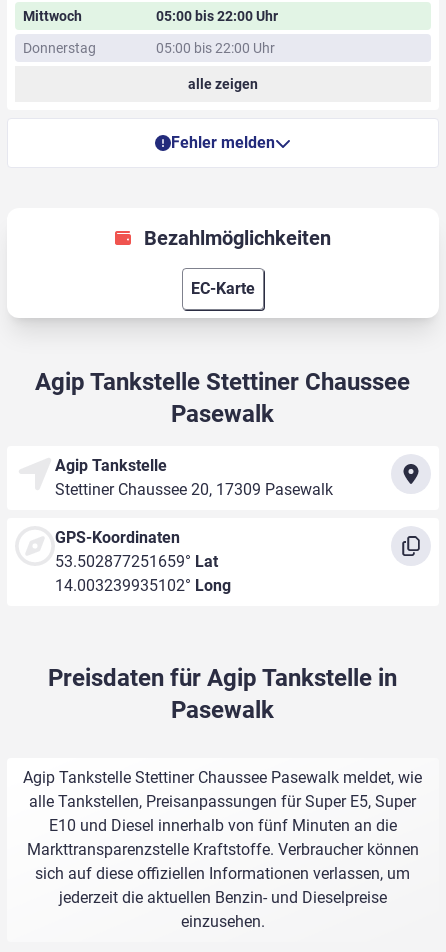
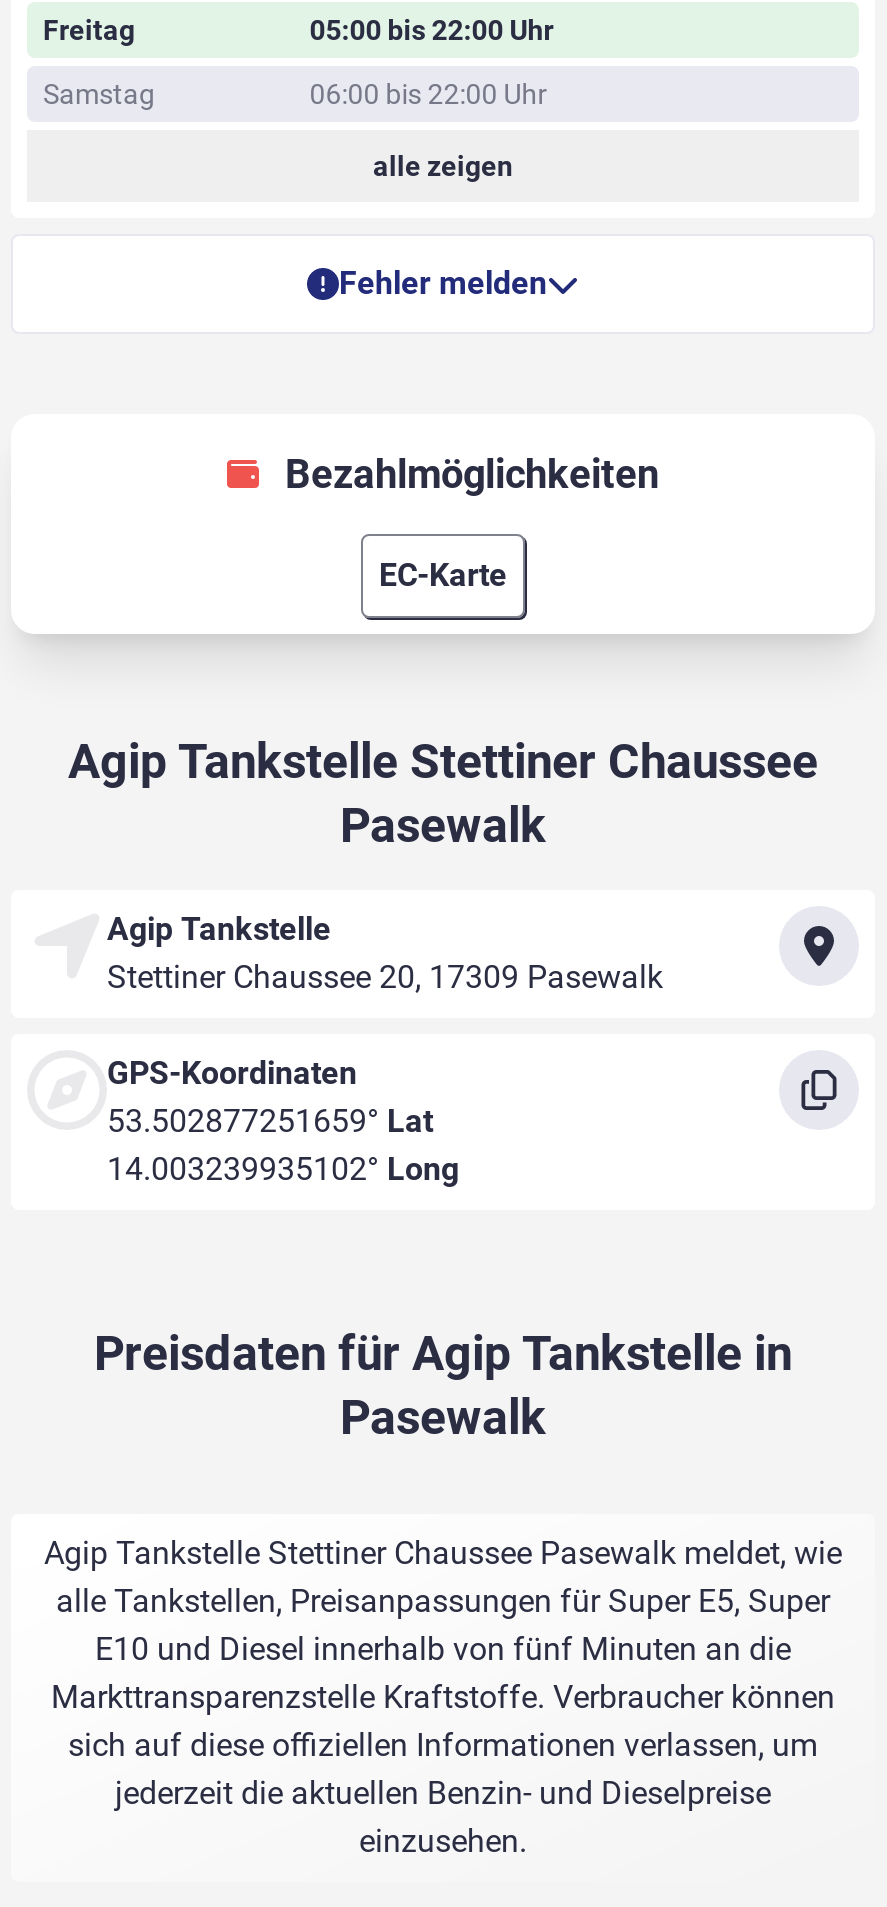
[23,8,82,24] Mittwoch -> [43,14,135,46] Freitag
[23,40,275,56] Donnerstag | 05:00 bis 22:00 Uhr -> [43,78,548,110] Samstag | 06:00 bis 22:00 Uhr

